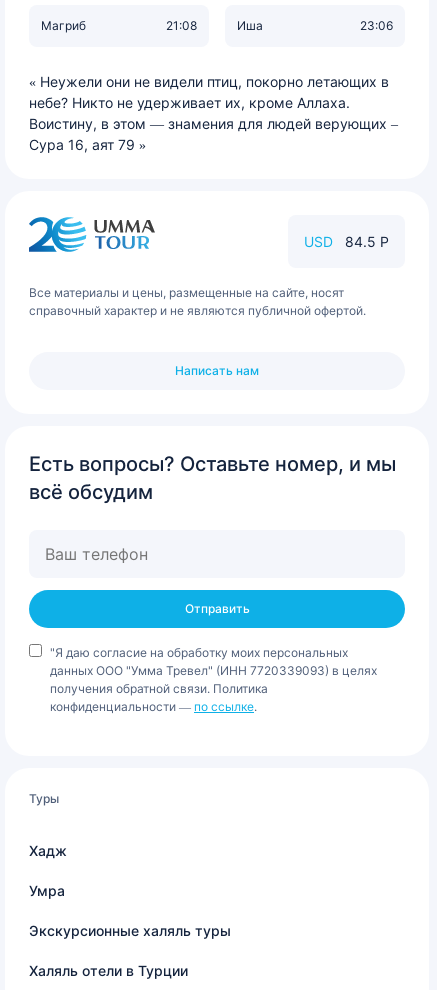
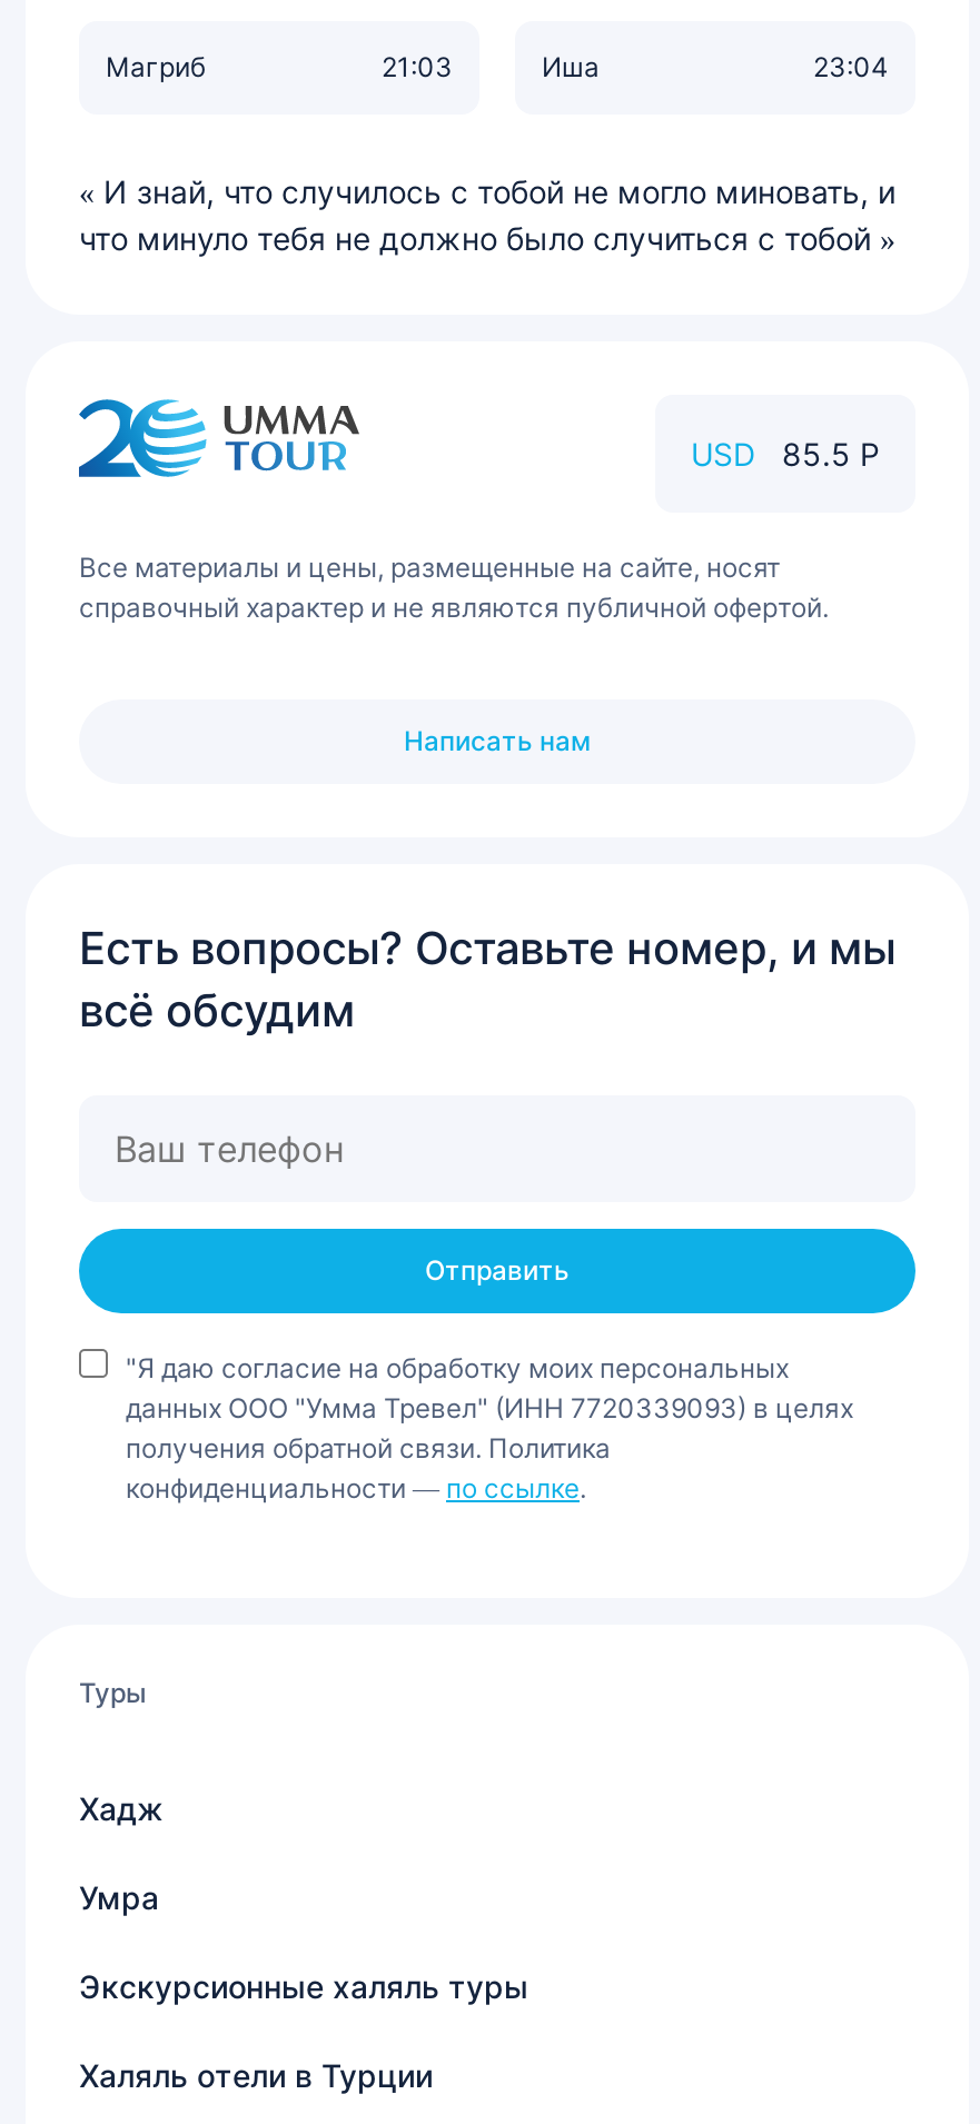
[166,18,197,33] 21:08 -> [382,50,453,83] 21:03
[360,18,393,33] 23:06 -> [813,50,889,83] 23:04
[29,73,398,153] Неужели они не видели птиц, покорно летающих в | небе? Никто не удерживает их, кроме Аллаха. | Воистину, в этом — знамения для людей верующих – | Сура 16, аят 79 -> [79,172,895,257] И знай, что случилось с тобой не могло миновать, и | что минуло тебя не должно было случиться с тобой
[304,233,389,250] USD 84.5 Р -> [691,435,880,473] USD 85.5 Р

